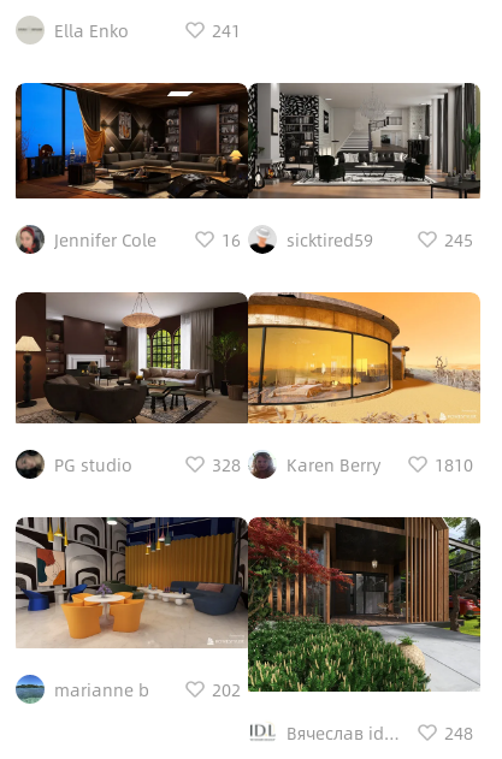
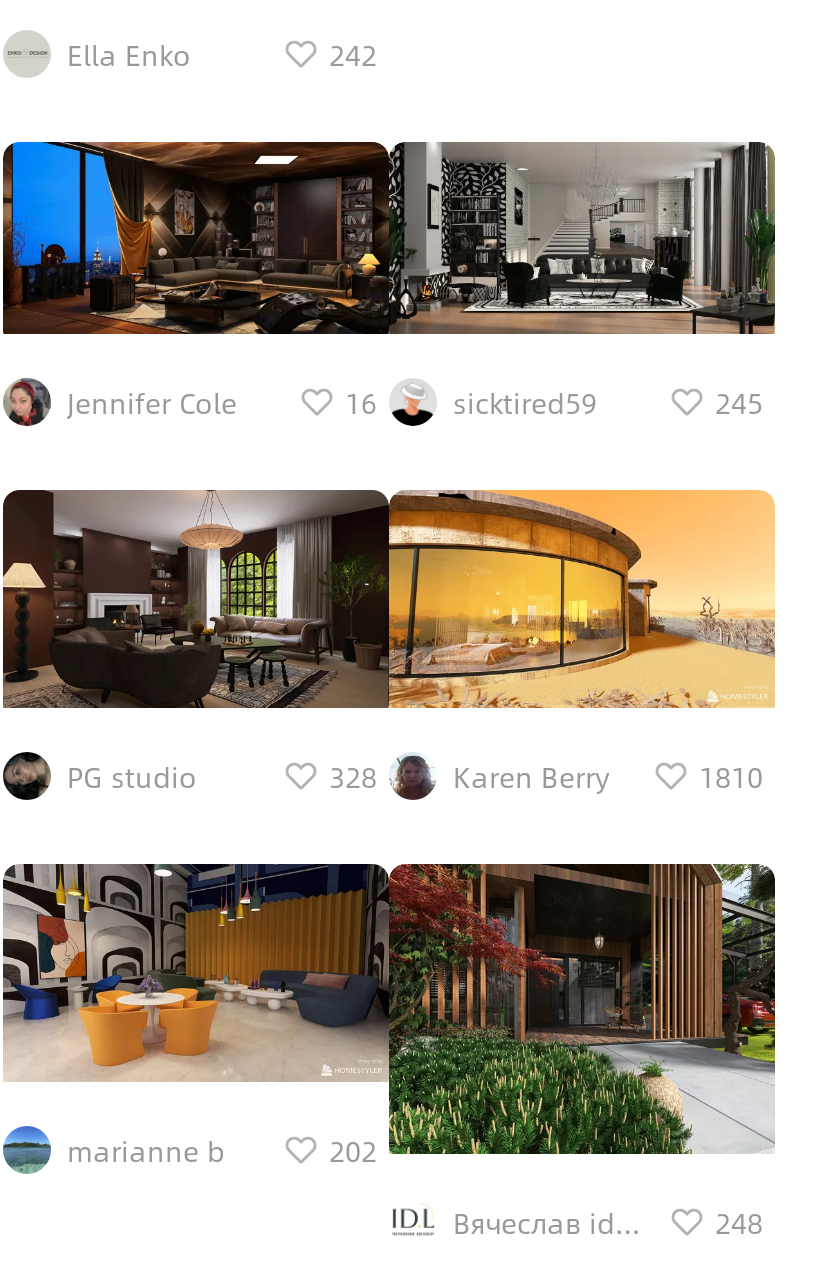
[212,17,241,43] 241 -> [329,32,377,76] 242

